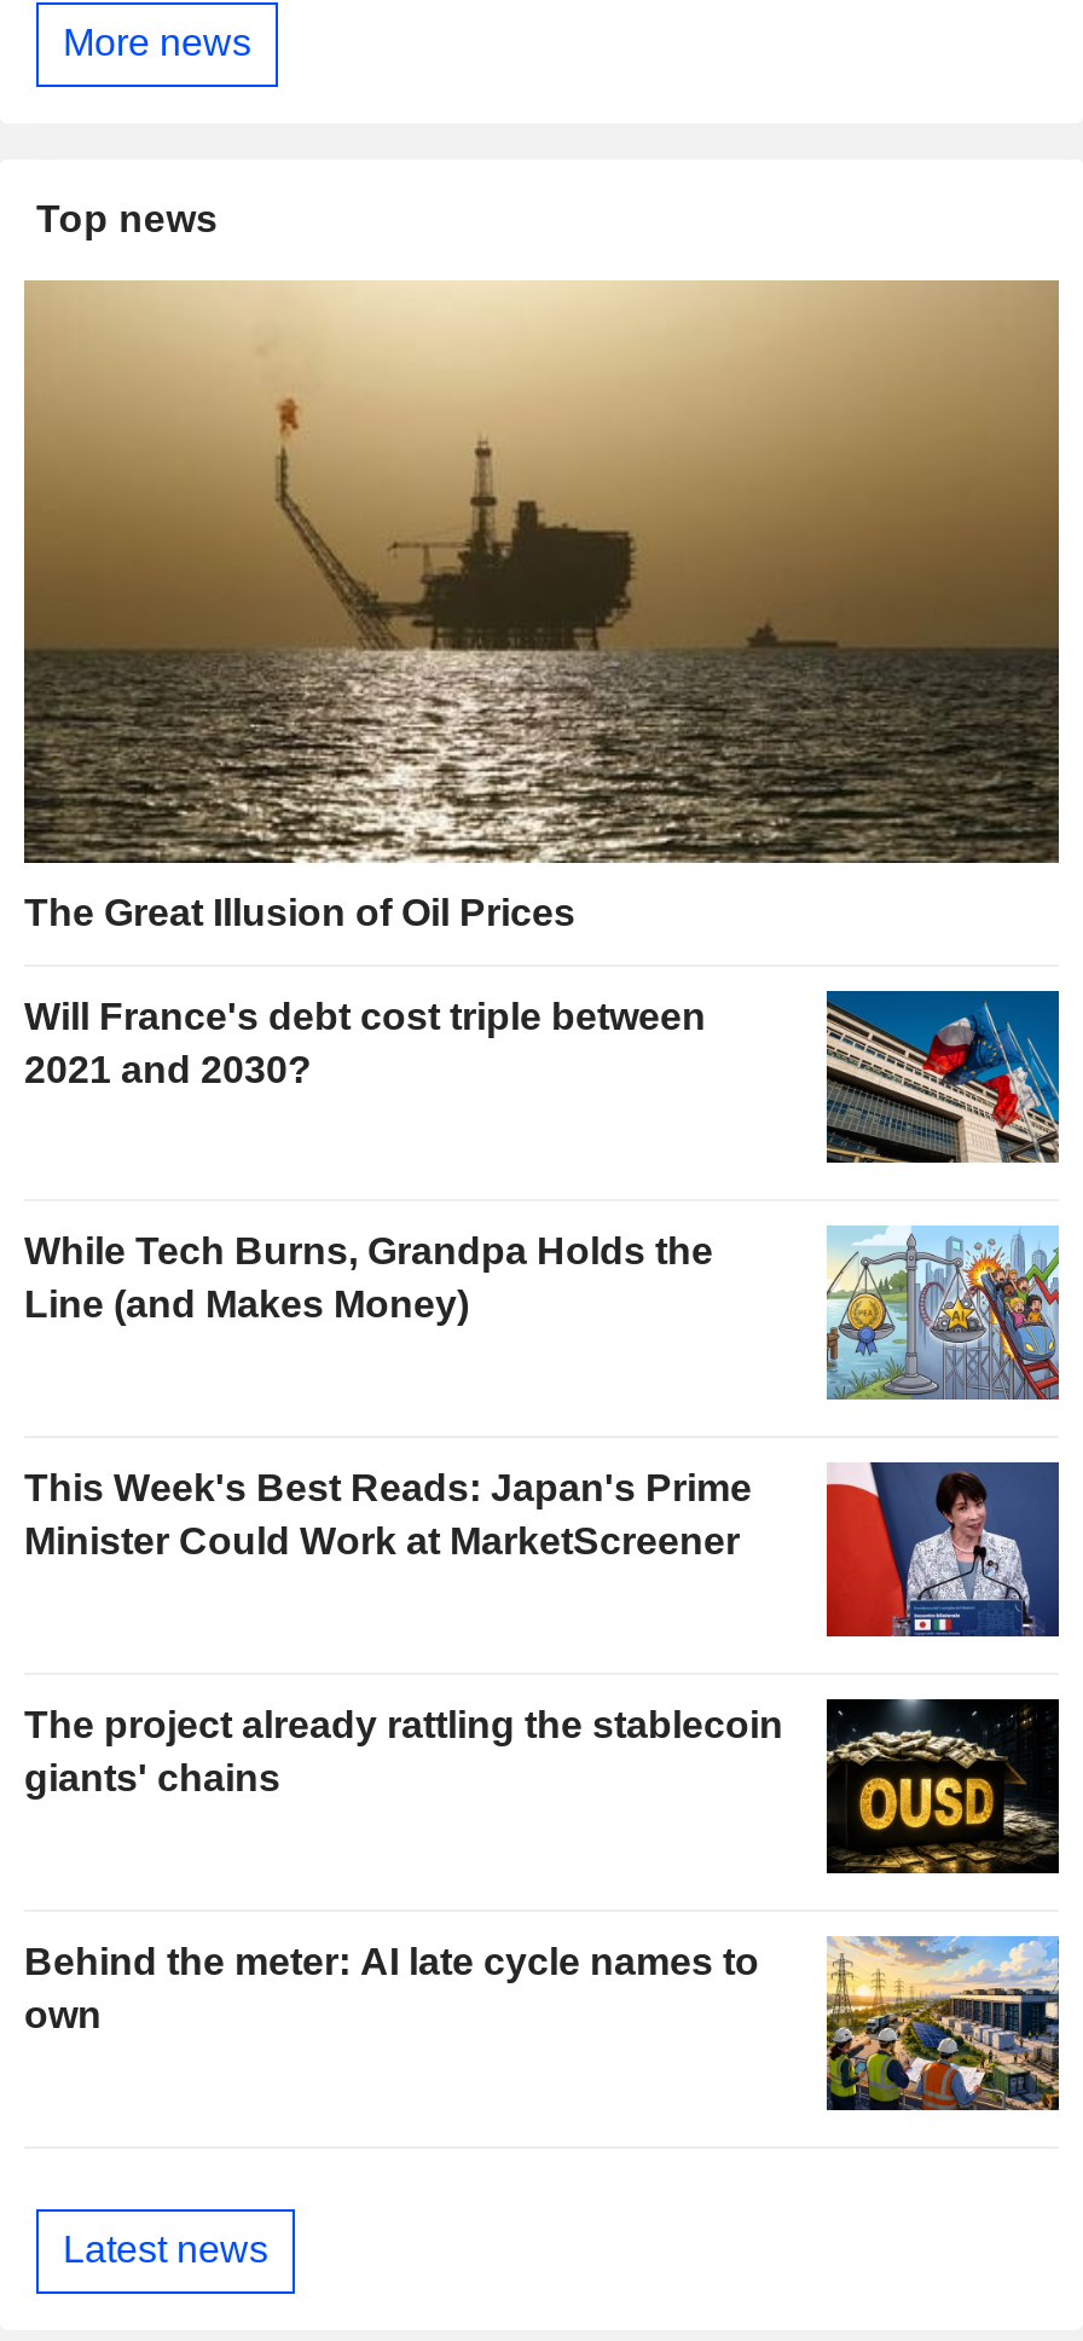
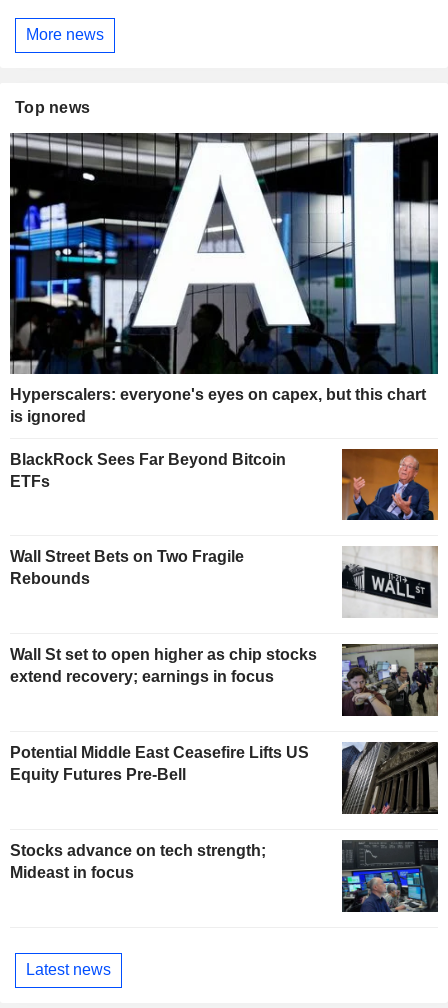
[22,278,1061,932] [image] | The Great Illusion of Oil Prices -> [9,132,439,425] [image] | Hyperscalers: everyone's eyes on capex, but this chart | is ignored
[24,995,706,1089] Will France's debt cost triple between | 2021 and 2030? -> [10,451,286,490] BlackRock Sees Far Beyond Bitcoin | ETFs
[824,989,1061,1165] [image] -> [341,448,439,521] [image]
[24,1231,713,1326] While Tech Burns, Grandpa Holds the | Line (and Makes Money) -> [10,548,244,587] Wall Street Bets on Two Fragile | Rebounds
[827,1225,1059,1402] [image] -> [342,545,438,617] [image]
[24,1462,1059,1639] [image] | This Week's Best Reads: Japan's Prime | Minister Could Work at MarketScreener -> [10,643,438,717] [image] | Wall St set to open higher as chip stocks | extend recovery; earnings in focus
[24,1697,1059,1876] [image] | The project already rattling the stablecoin | giants' chains -> [10,741,438,815] [image] | Potential Middle East Ceasefire Lifts US | Equity Futures Pre-Bell
[24,1941,759,2035] Behind the meter: AI late cycle names to | own -> [10,842,266,881] Stocks advance on tech strength; | Mideast in focus
[824,1934,1061,2113] [image] -> [341,839,439,913] [image]

